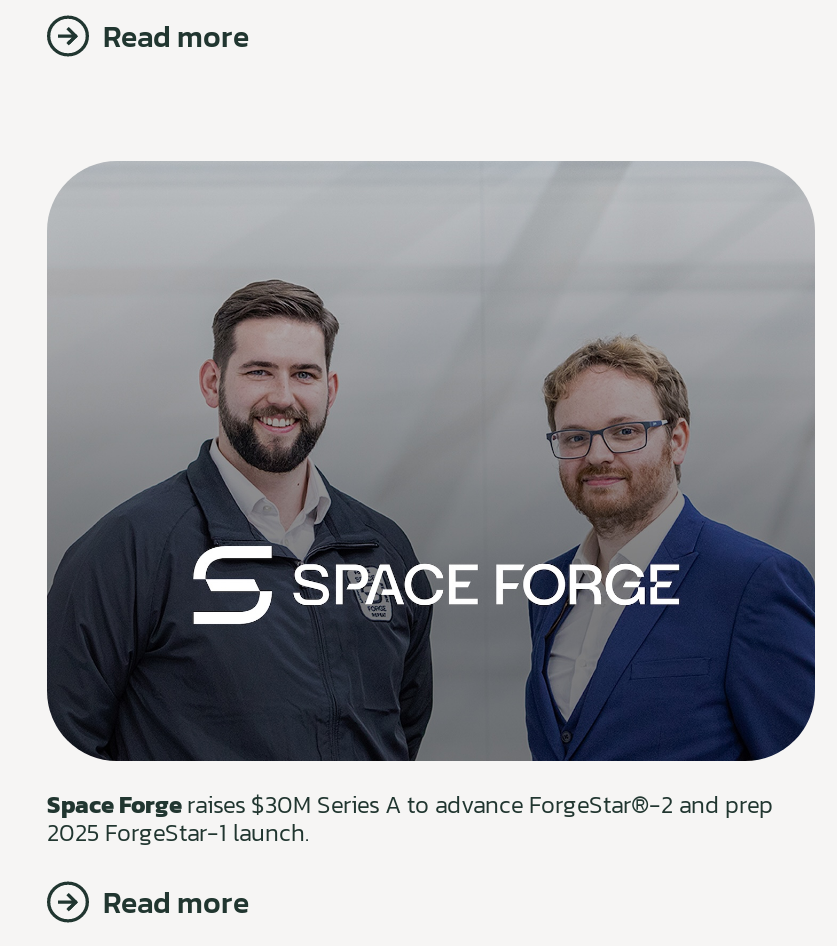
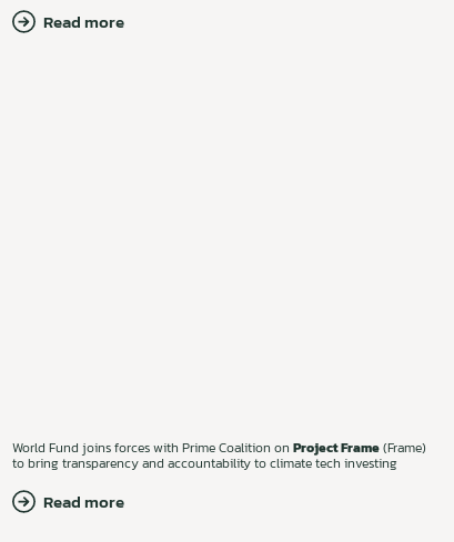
[45,161,817,763] [image] -> none
[47,787,773,851] Space Forge raises $30M Series A to advance ForgeStar®-2 and prep | 2025 ForgeStar-1 launch. -> [12,438,426,473] World Fund joins forces with Prime Coalition on Project Frame (Frame) | to bring transparency and accountability to climate tech investing

